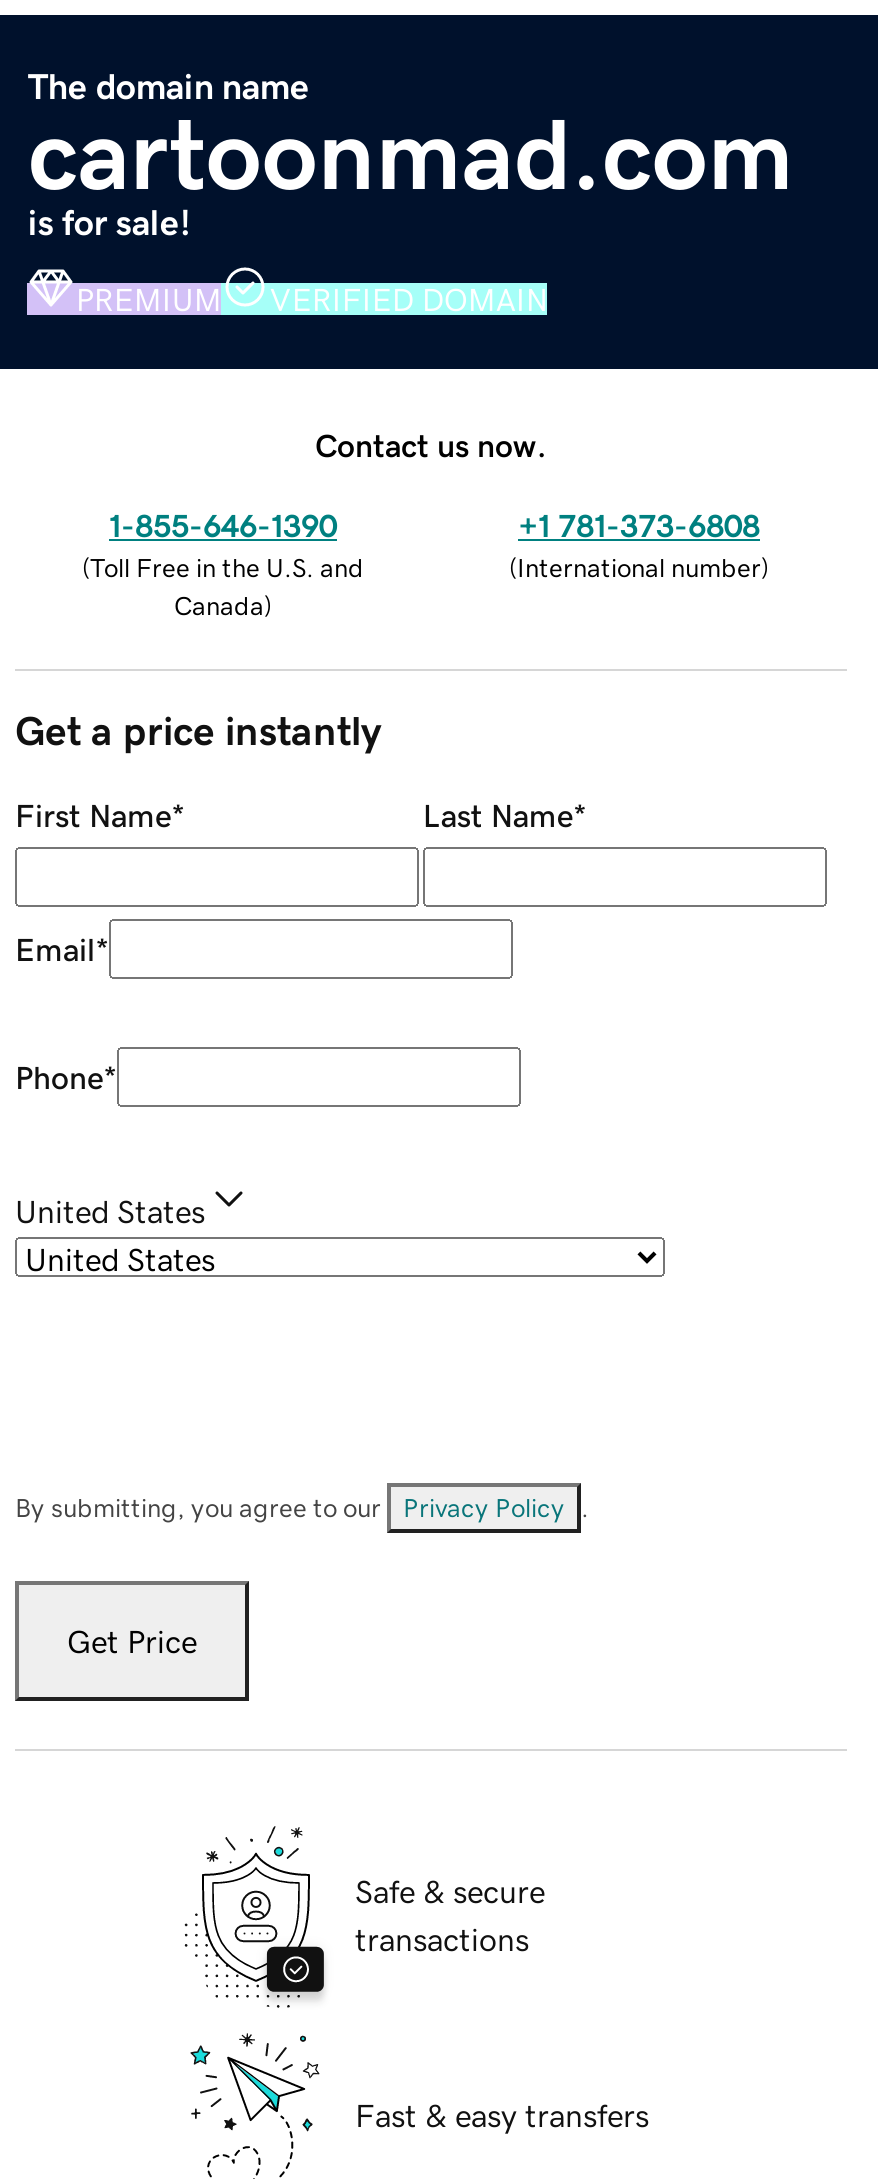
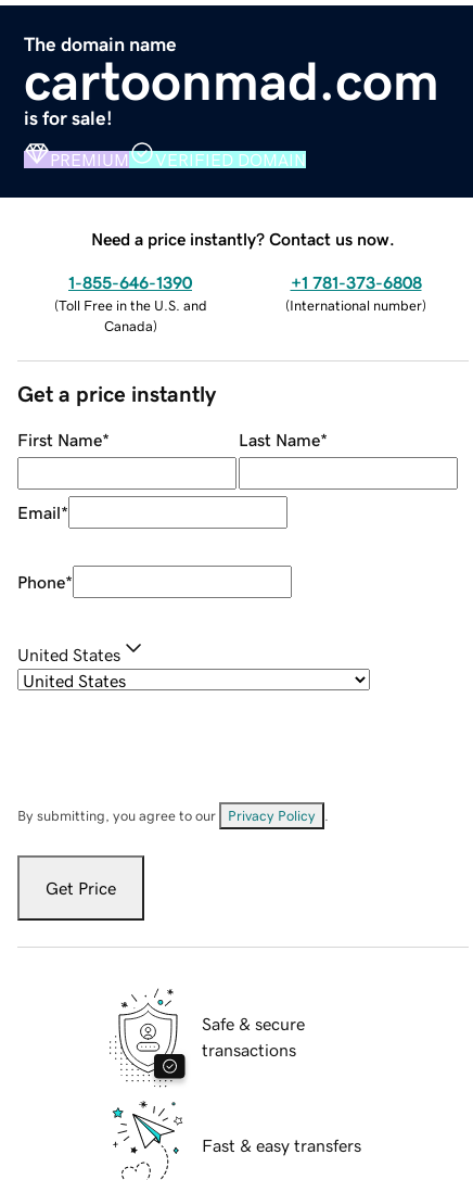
[315,428,547,460] Contact us now. -> [91,230,395,247] Need a price instantly? Contact us now.

